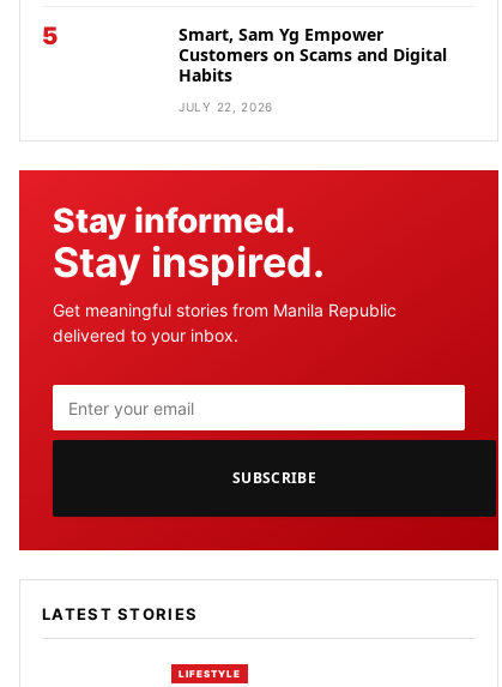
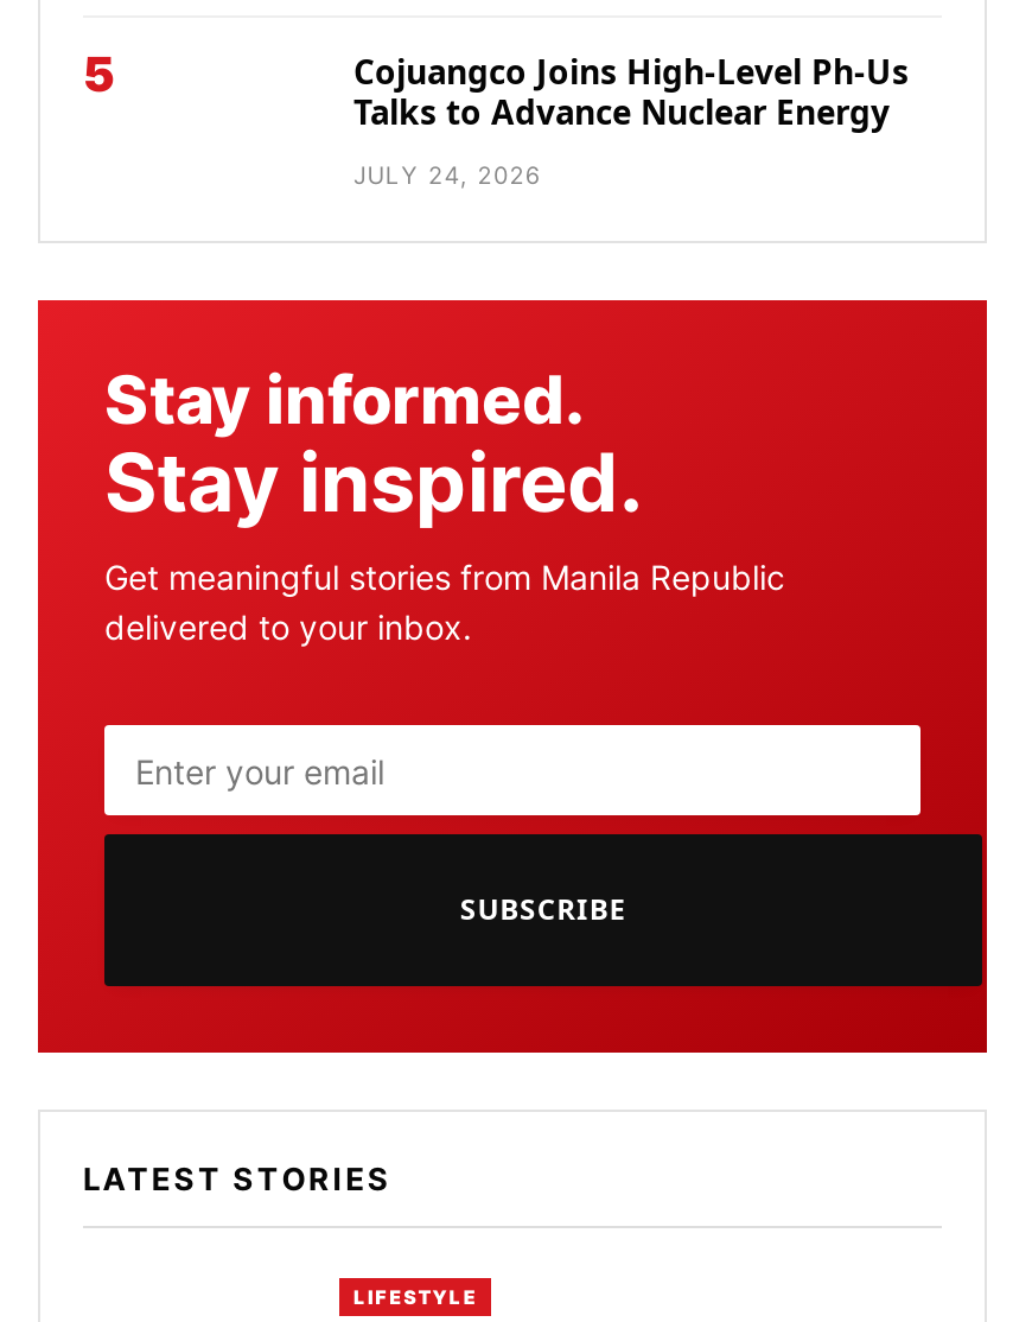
[179,23,447,87] Smart, Sam Yg Empower | Customers on Scams and Digital | Habits -> [353,50,909,135] Cojuangco Joins High-Level Ph-Us | Talks to Advance Nuclear Energy
[179,100,273,114] JULY 22, 2026 -> [353,161,541,190] JULY 24, 2026

